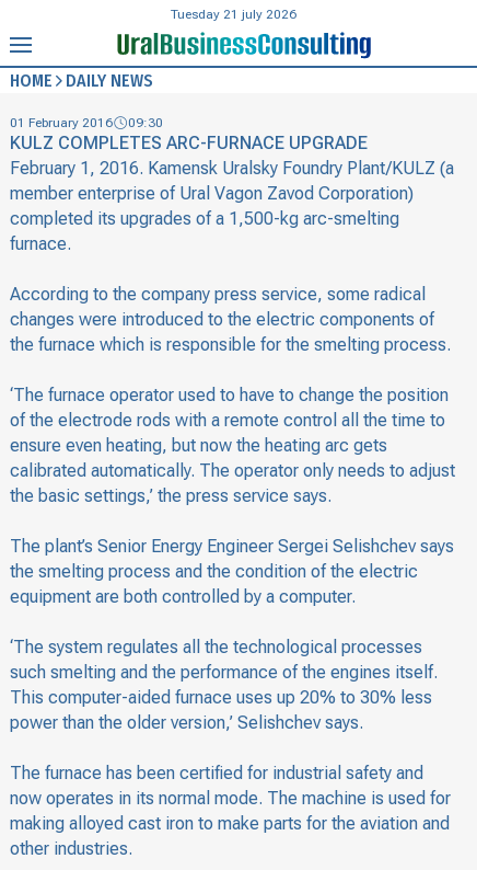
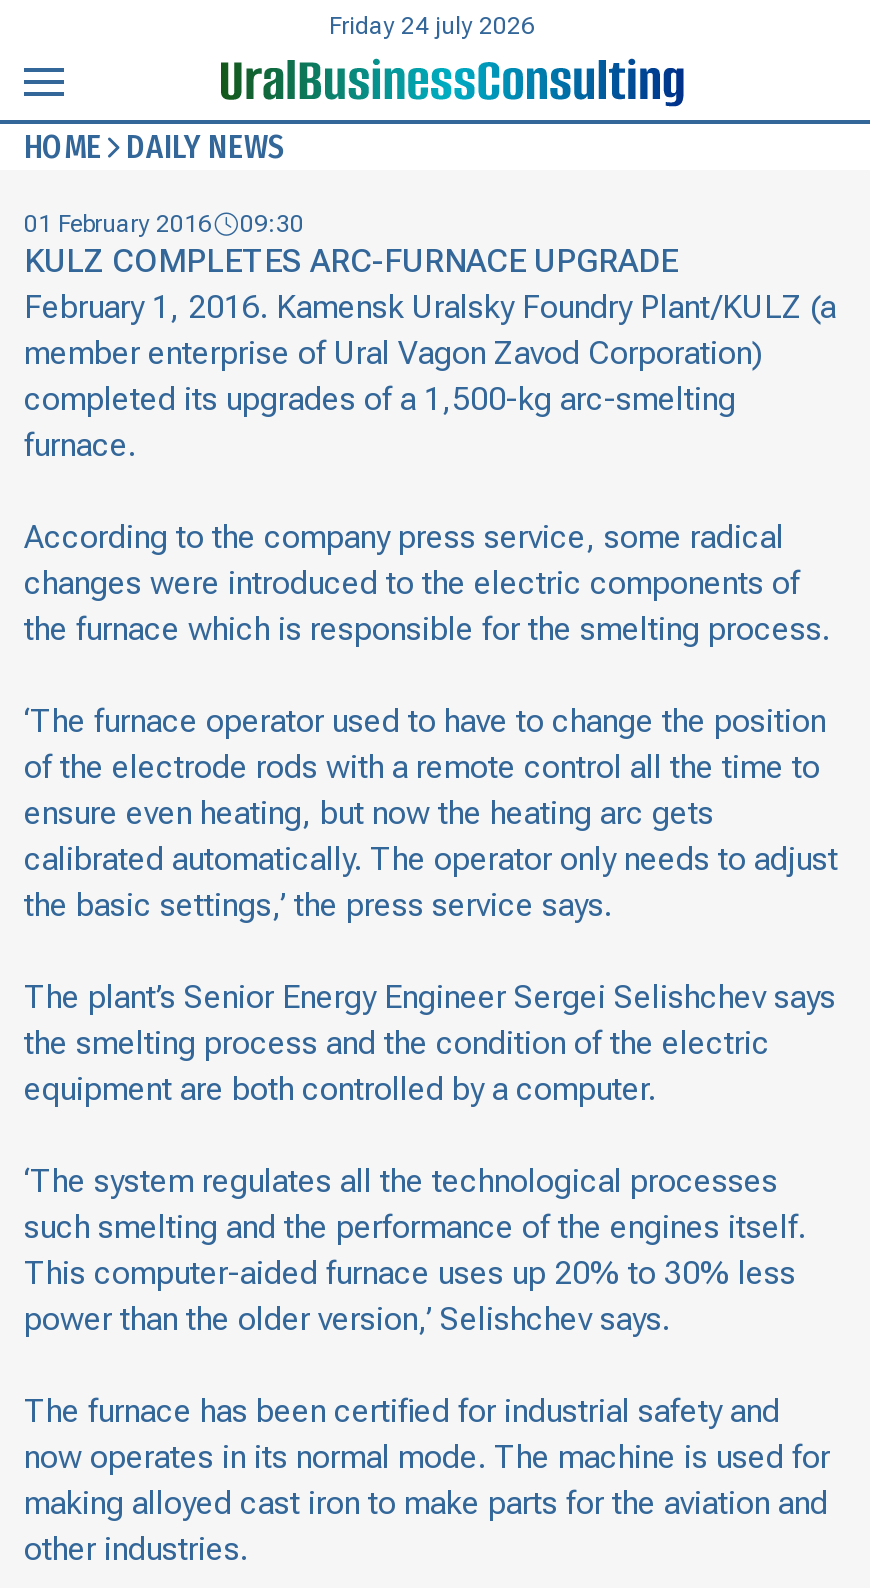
[170,7,296,22] Tuesday 21 july 2026 -> [329,12,535,40] Friday 24 july 2026

